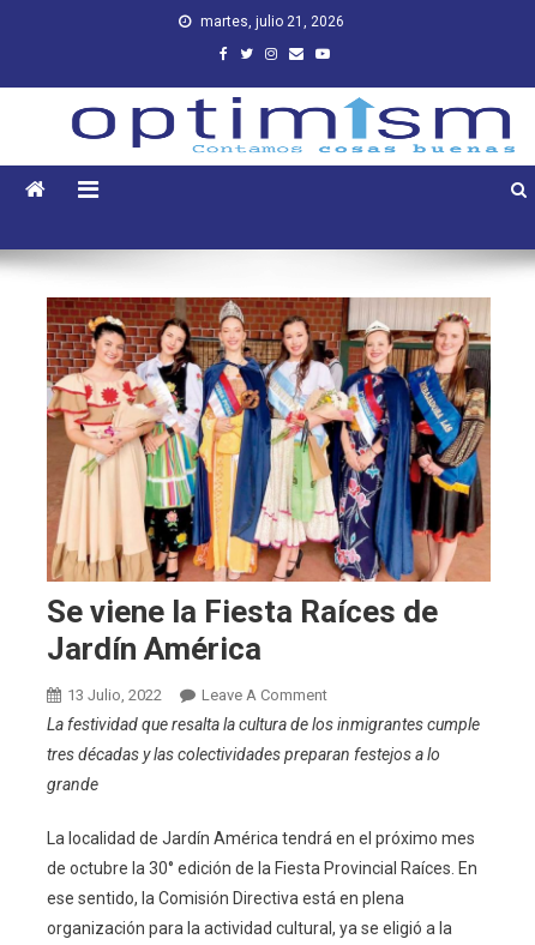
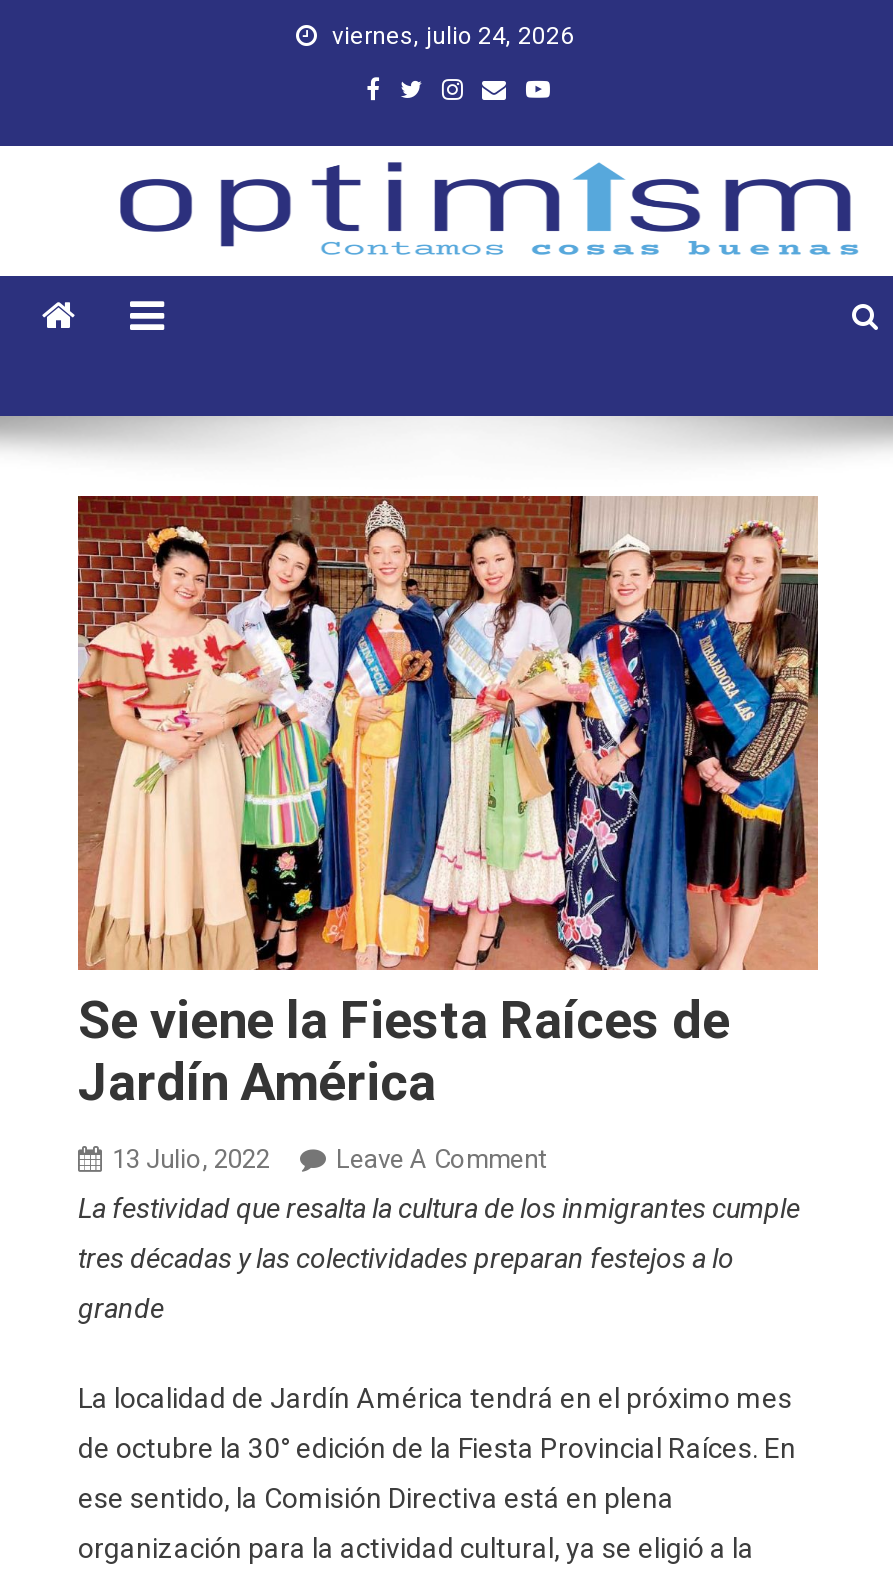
[200,13,344,30] martes, julio 21, 2026 -> [332,22,574,50] viernes, julio 24, 2026

